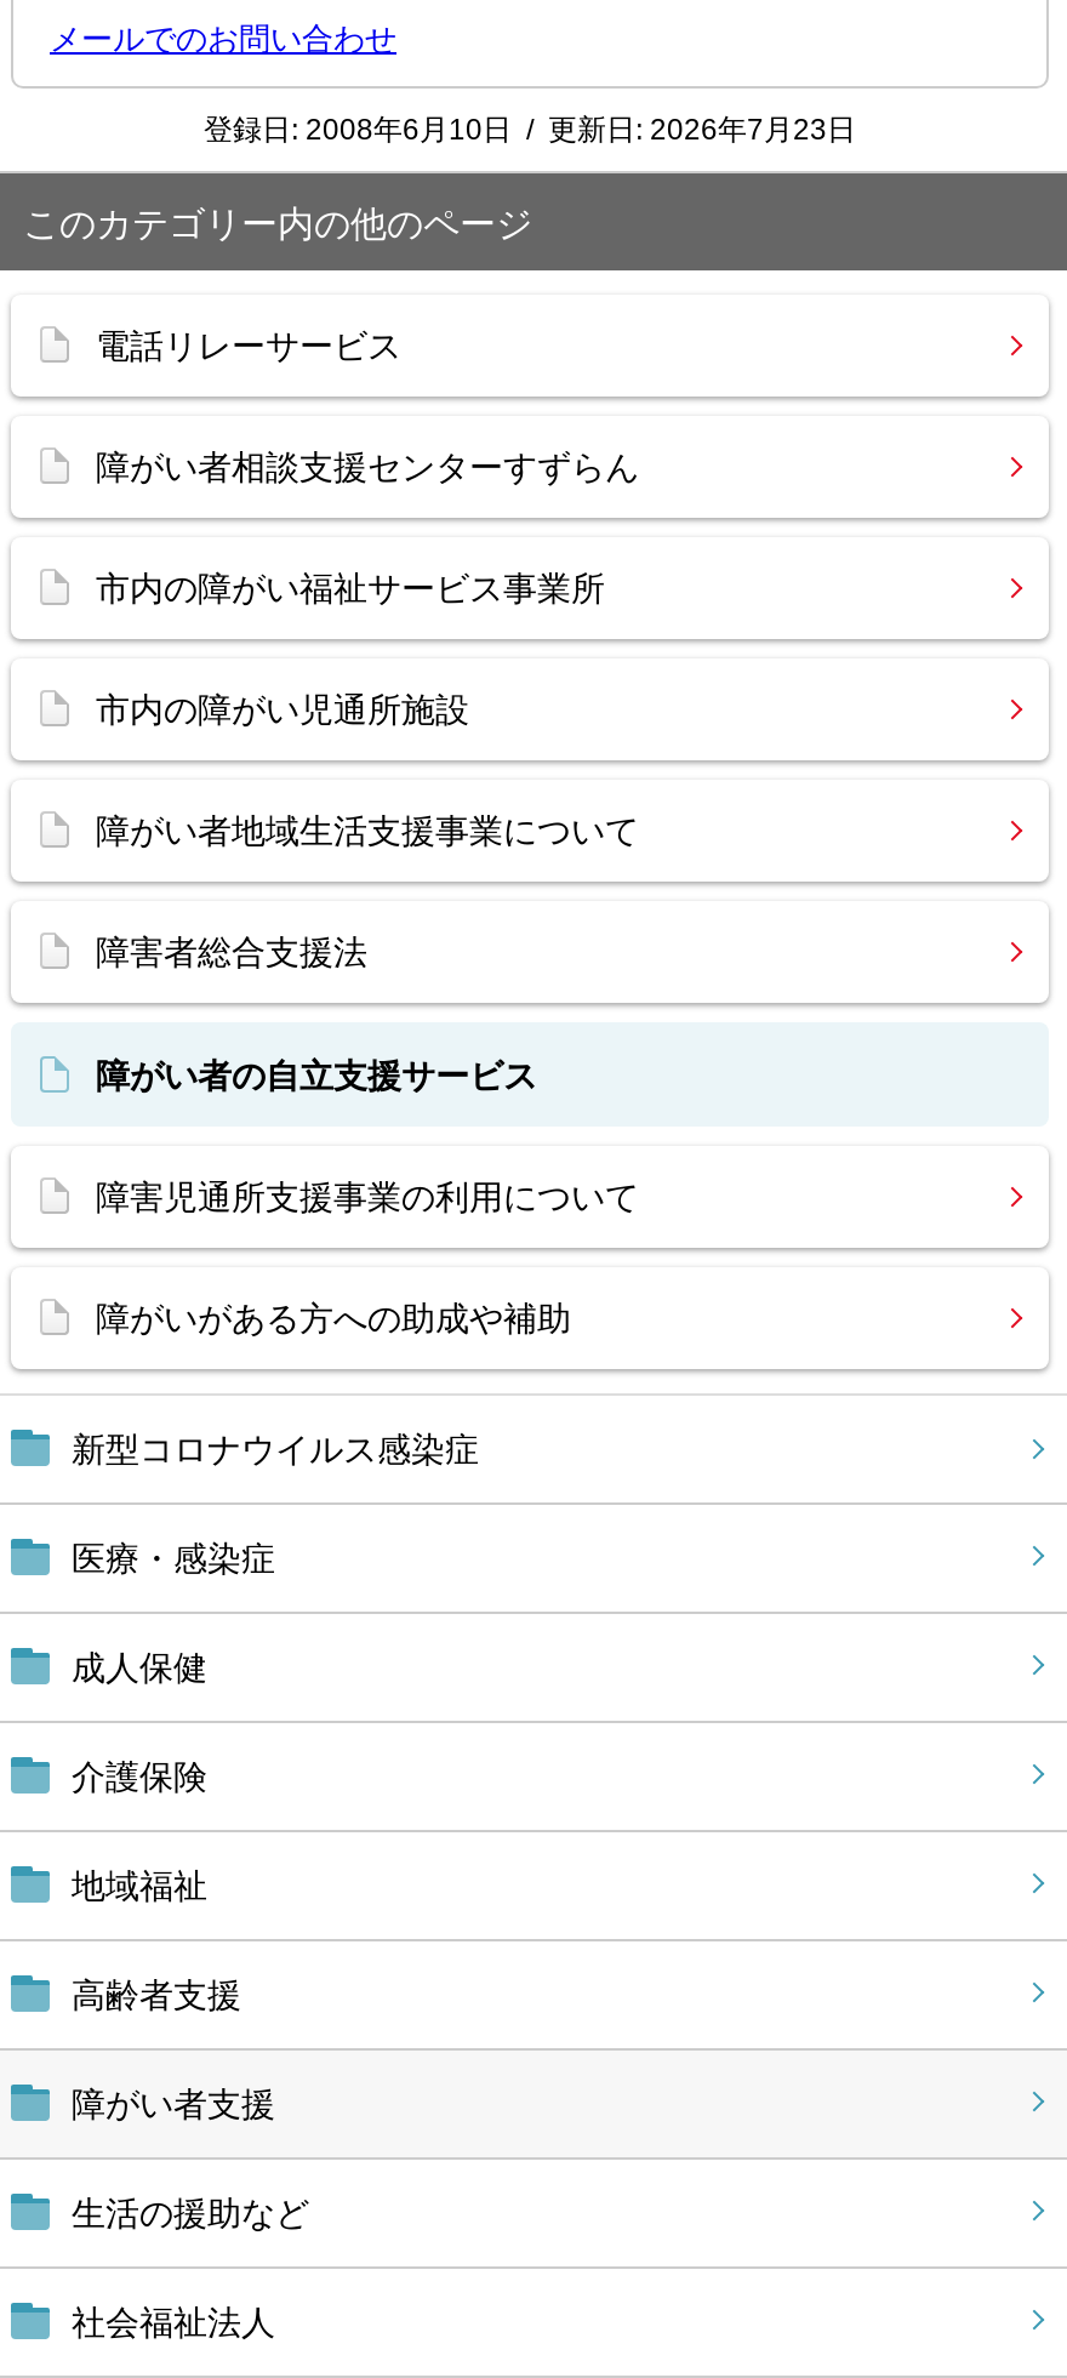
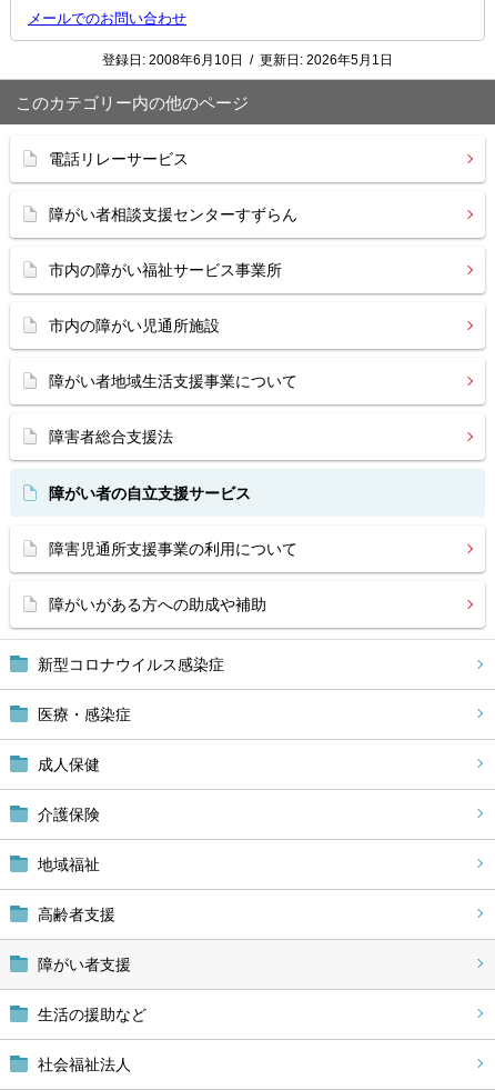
[204,113,856,147] 登録日: 2008年6月10日 / 更新日: 2026年7月23日 -> [102,52,393,68] 登録日: 2008年6月10日 / 更新日: 2026年5月1日

